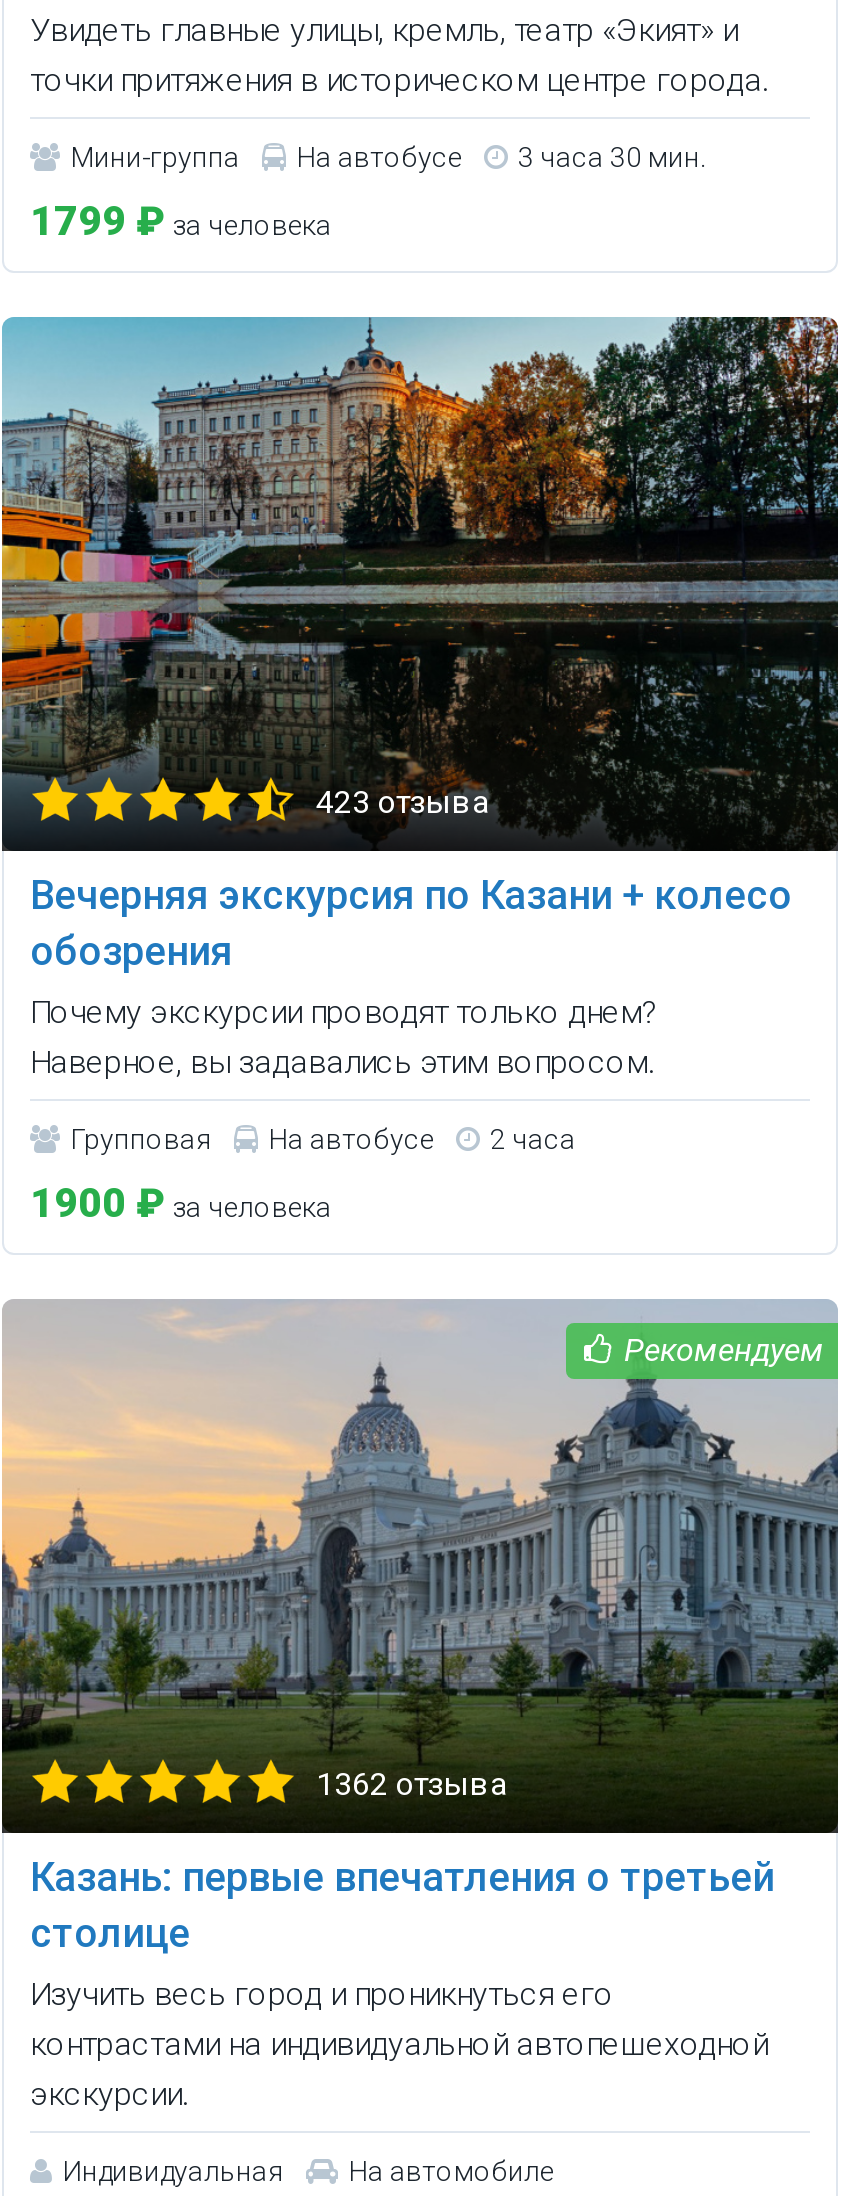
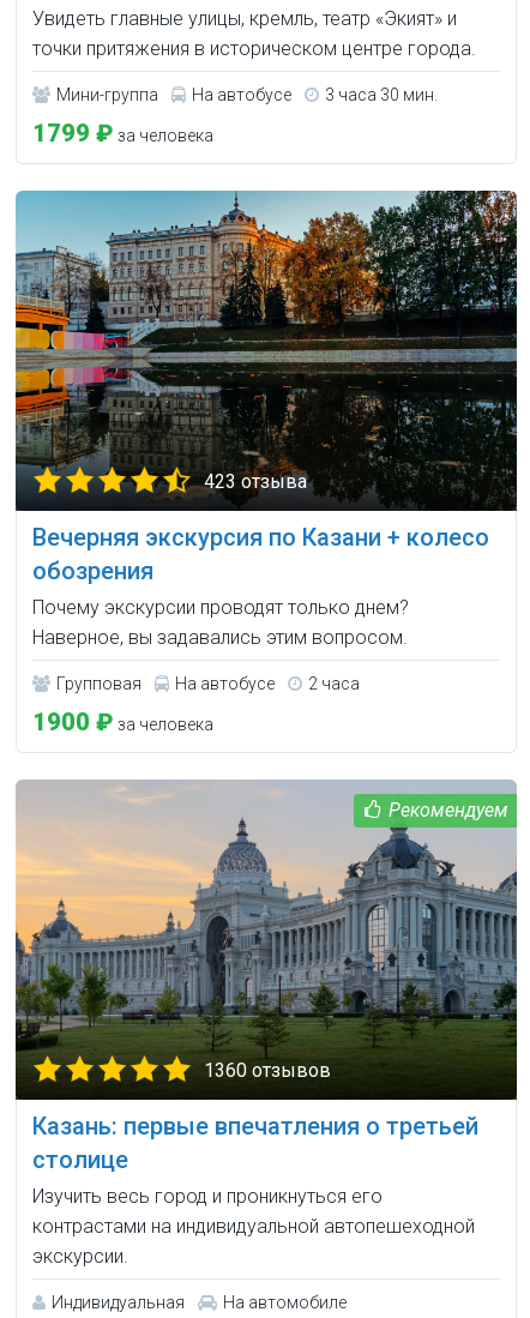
[316,1765,506,1803] 1362 отзыва -> [204,1059,331,1082] 1360 отзывов

